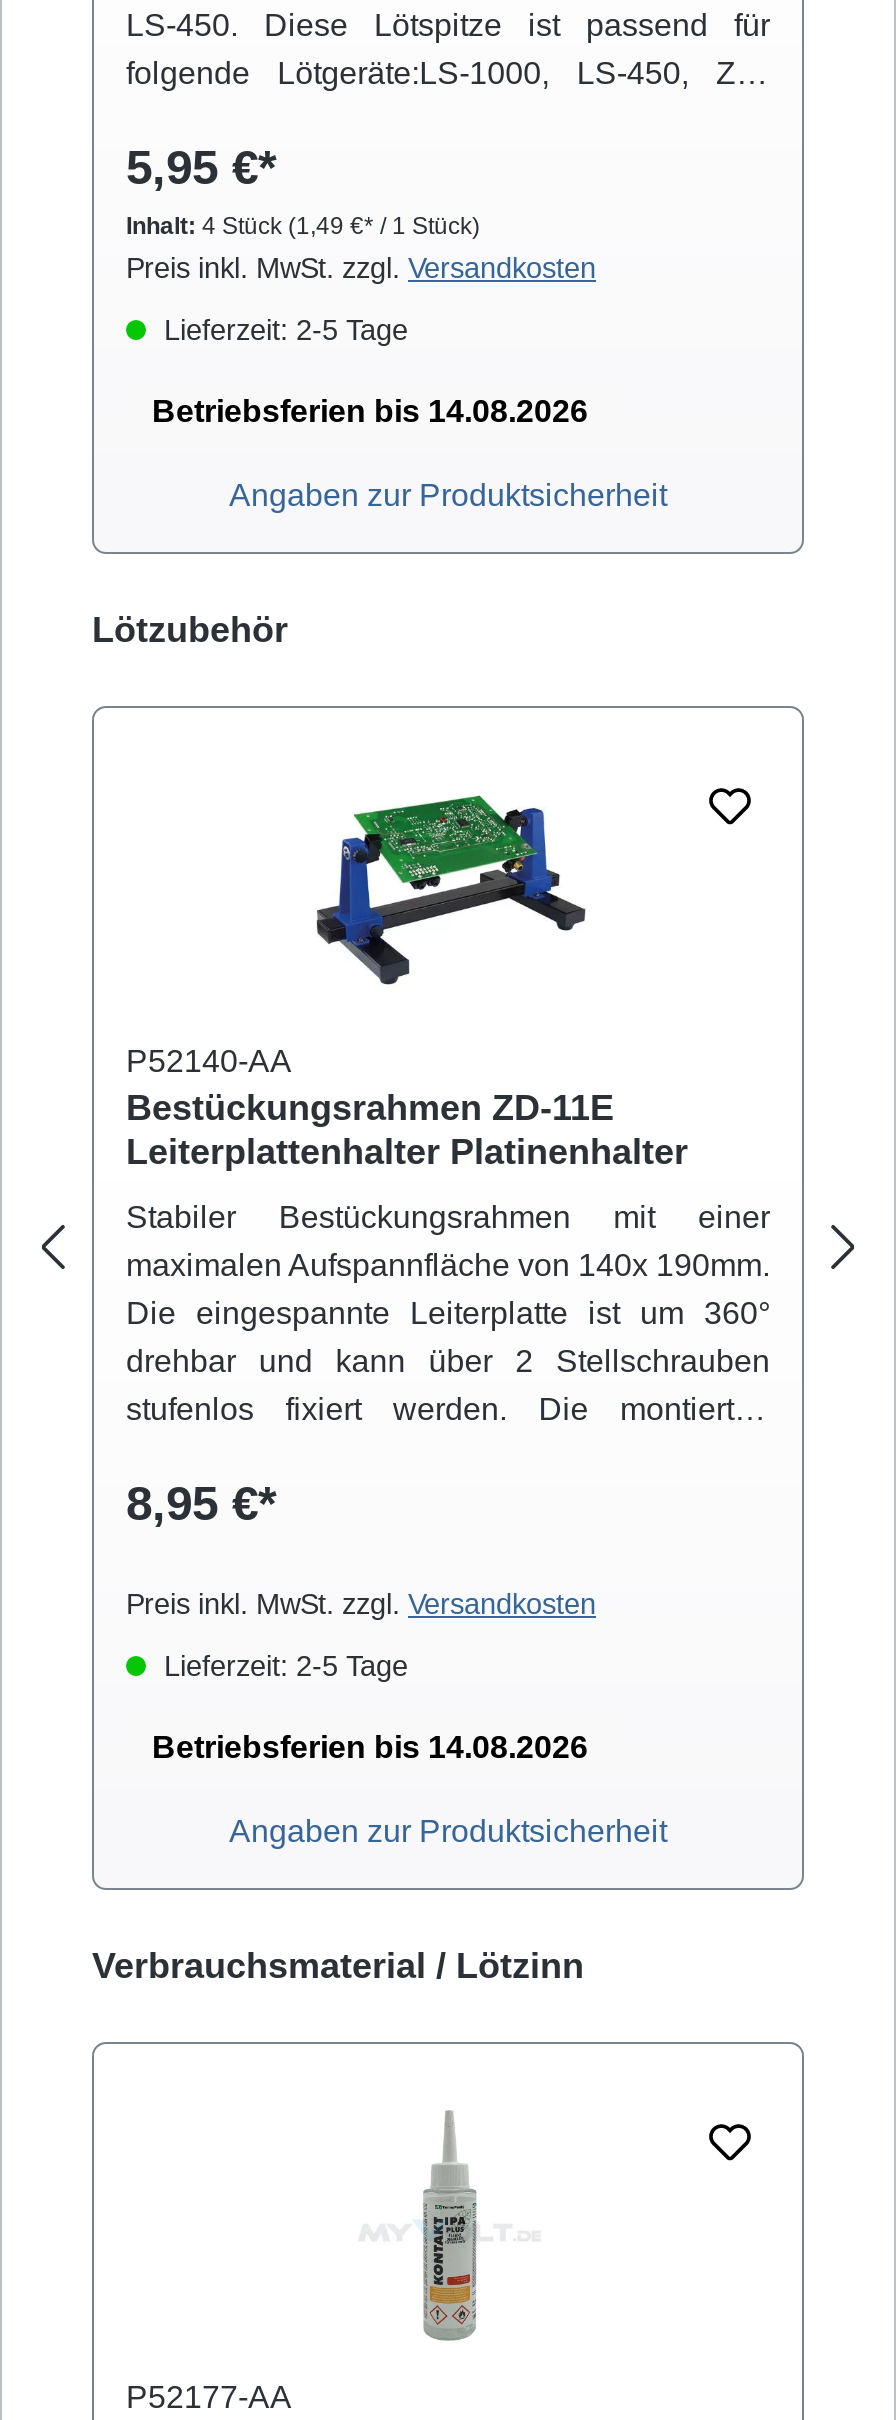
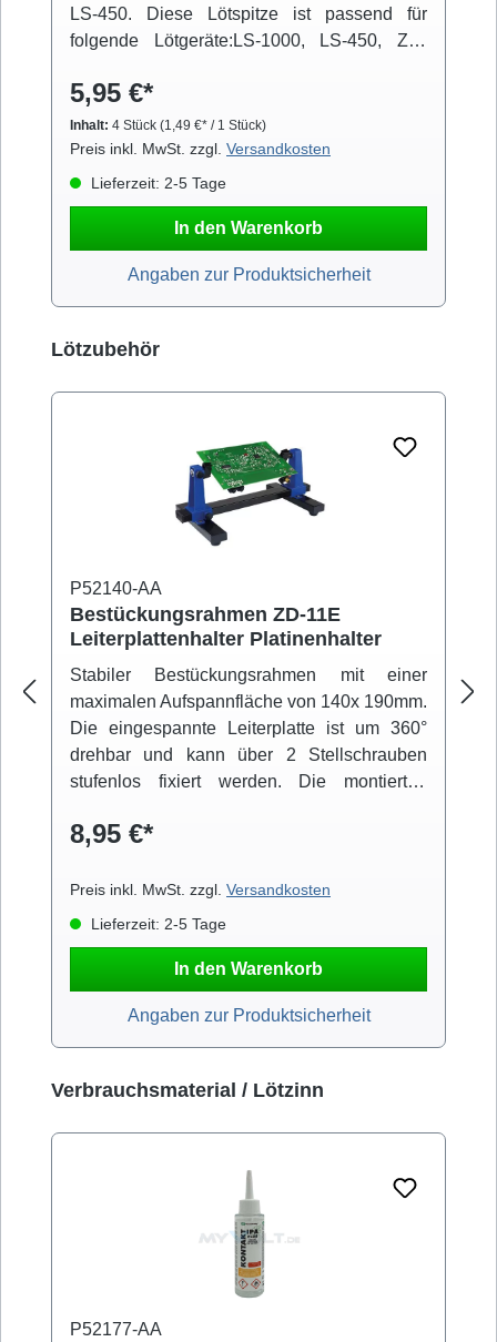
[152,394,588,428] Betriebsferien bis 14.08.2026 -> [174,218,323,237] In den Warenkorb
[152,1730,588,1764] Betriebsferien bis 14.08.2026 -> [174,959,323,978] In den Warenkorb

